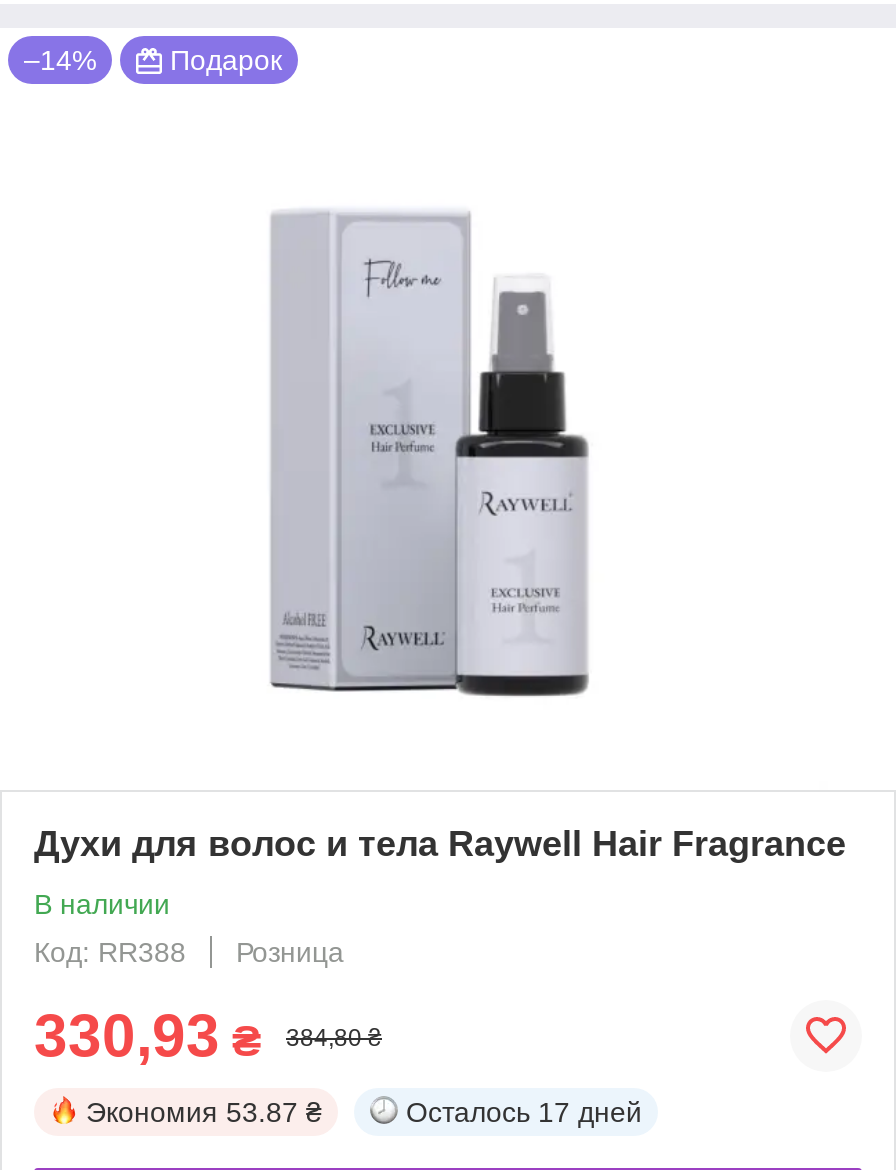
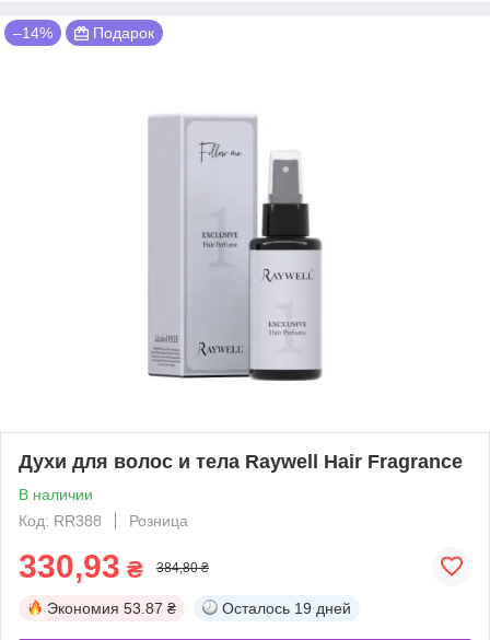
[406,1096,642,1128] Осталось 17 дней -> [222,599,351,617] Осталось 19 дней

